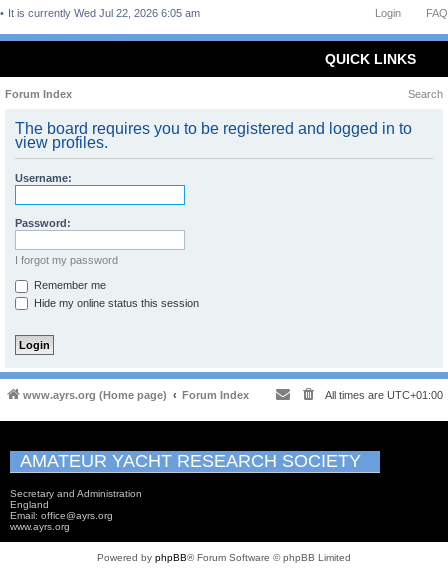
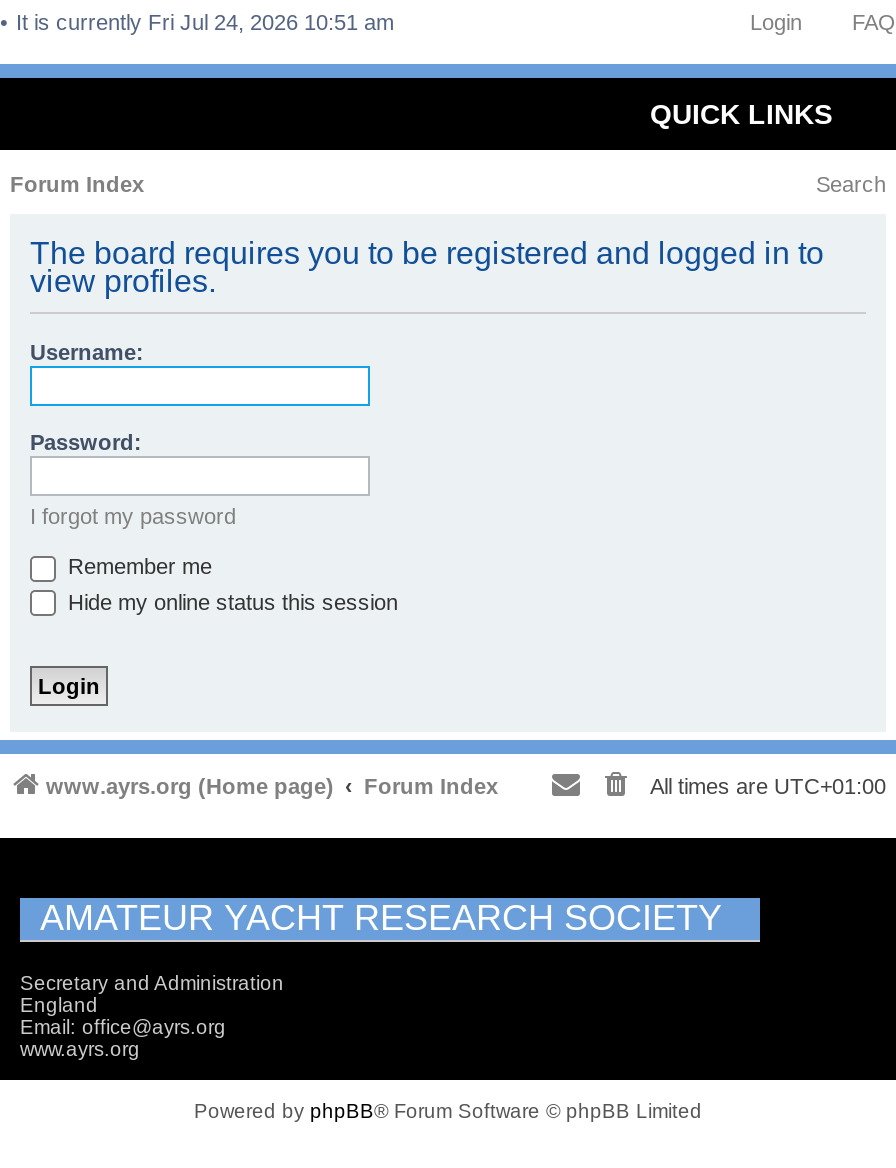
[8,7,203,19] It is currently Wed Jul 22, 2026 6:05 am -> [16,10,400,34] It is currently Fri Jul 24, 2026 10:51 am

